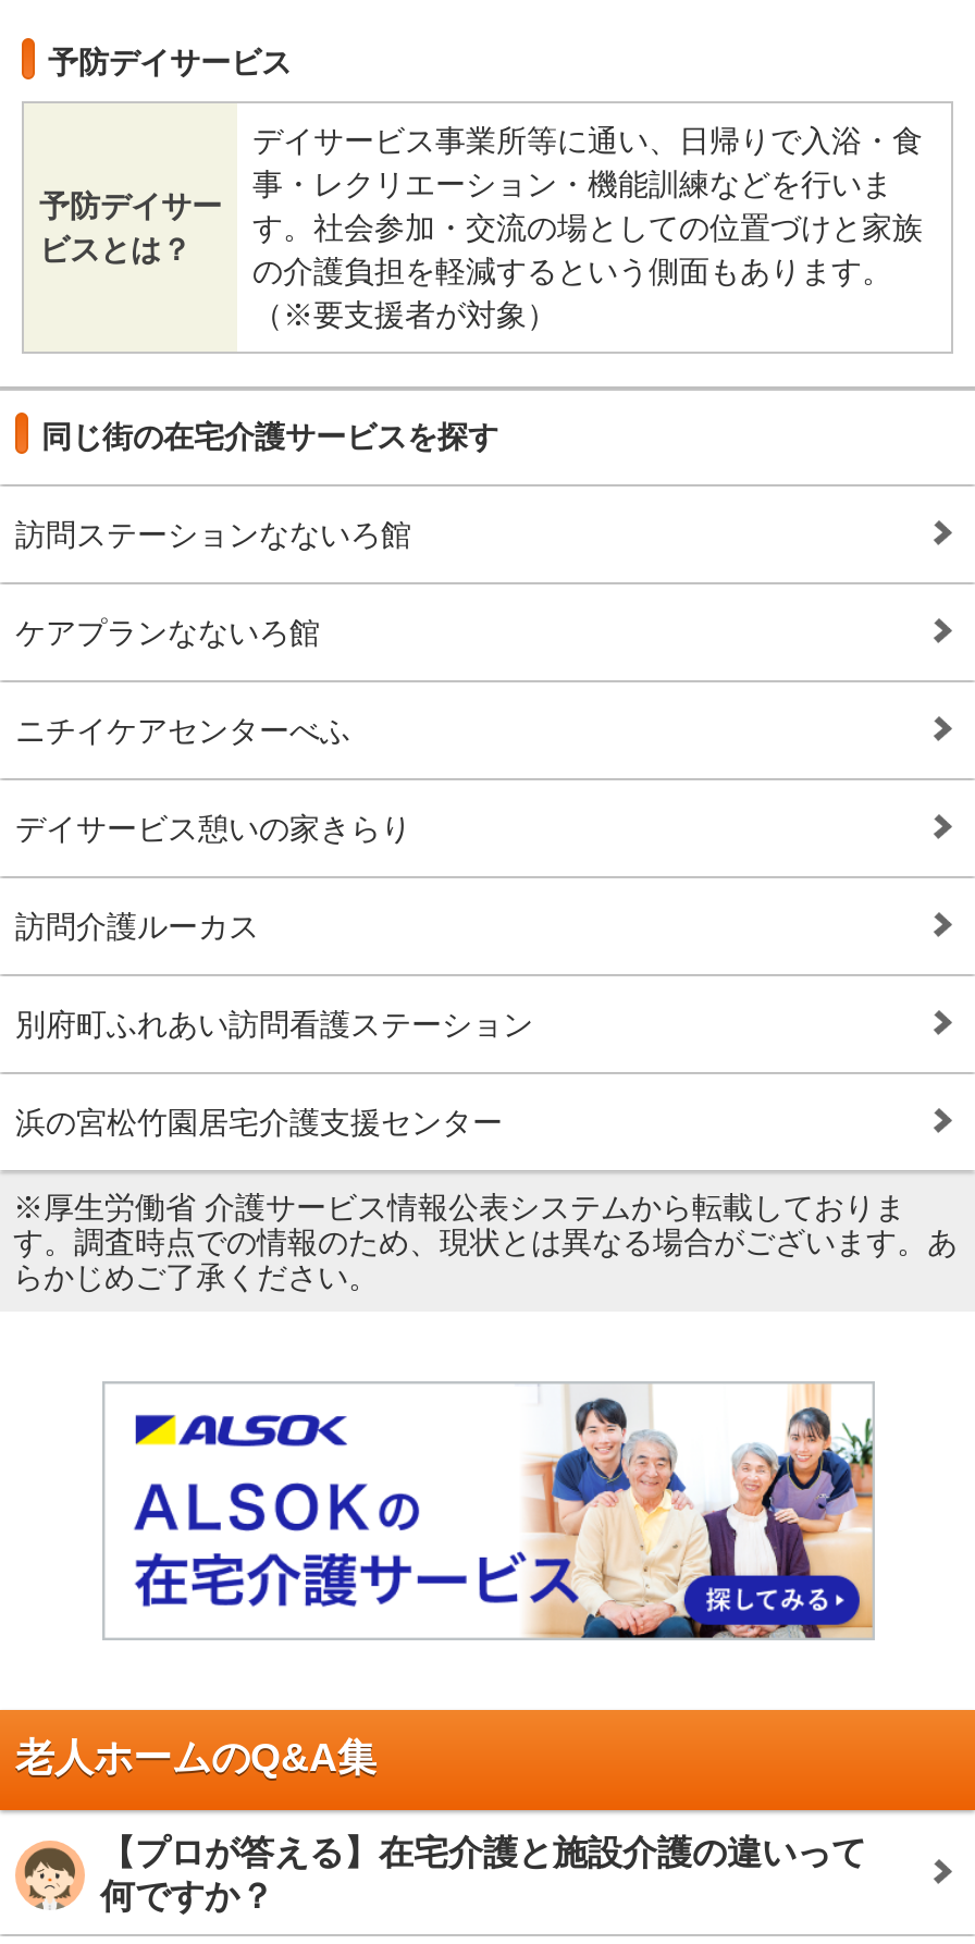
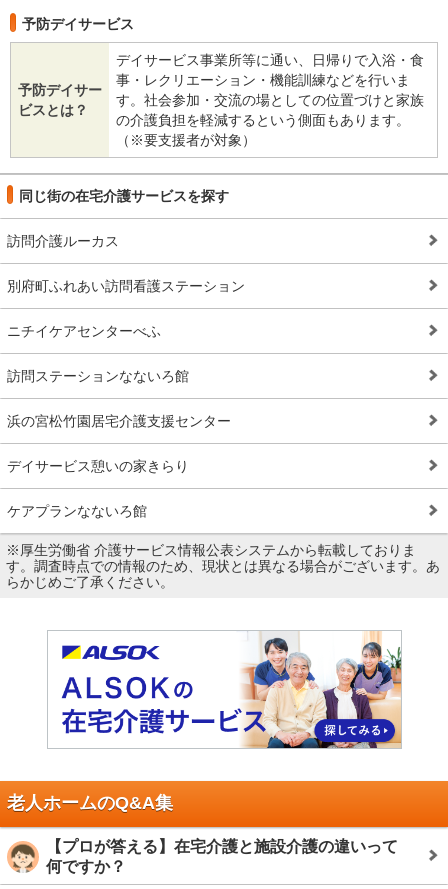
moved [15,517,411,748] -> [7,323,189,384]: ニチイケアセンターべふ | 訪問ステーションなないろ館
moved [15,615,411,846] -> [7,458,189,519]: デイサービス憩いの家きらり | ケアプランなないろ館
moved [15,909,533,1042] -> [7,233,245,294]: 訪問介護ルーカス | 別府町ふれあい訪問看護ステーション
moved [15,1105,503,1140] -> [7,413,231,429]: 浜の宮松竹園居宅介護支援センター

